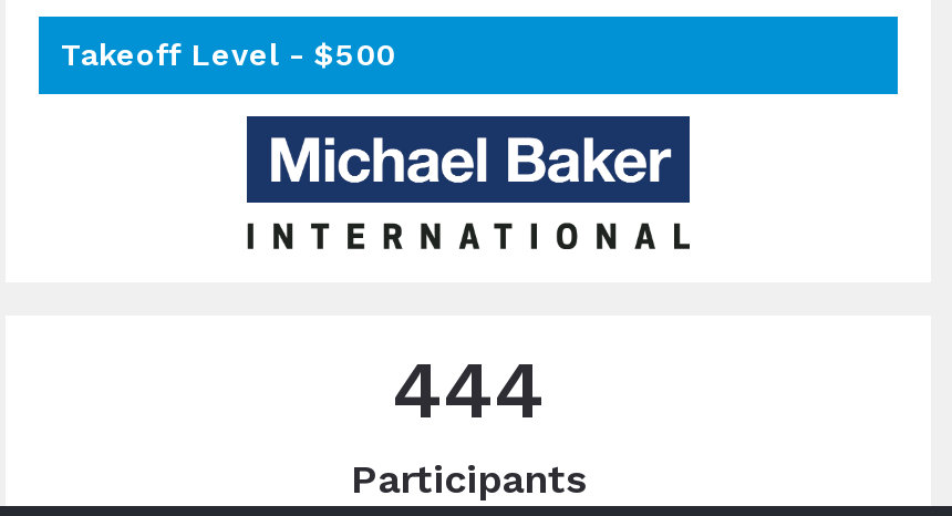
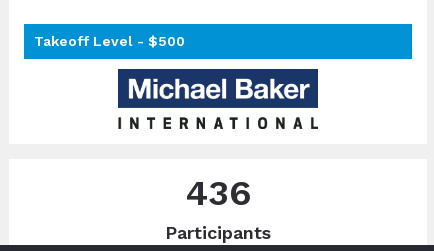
[392,345,545,438] 444 -> [184,172,251,214] 436

